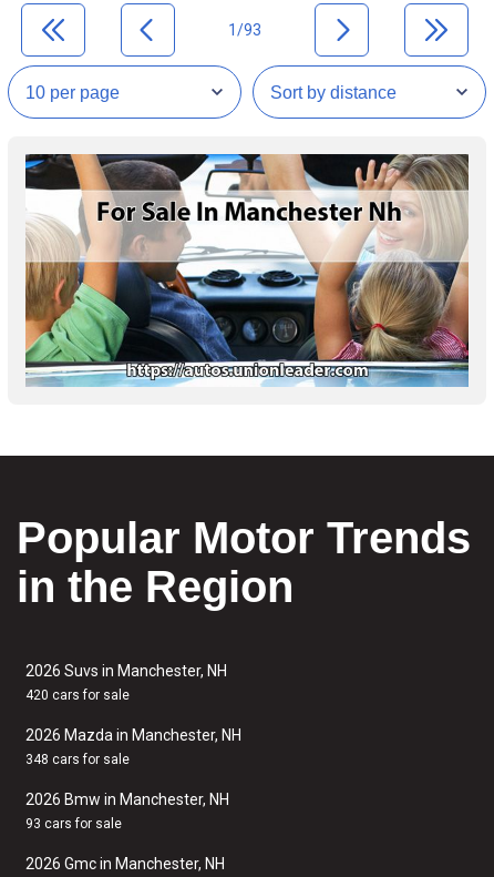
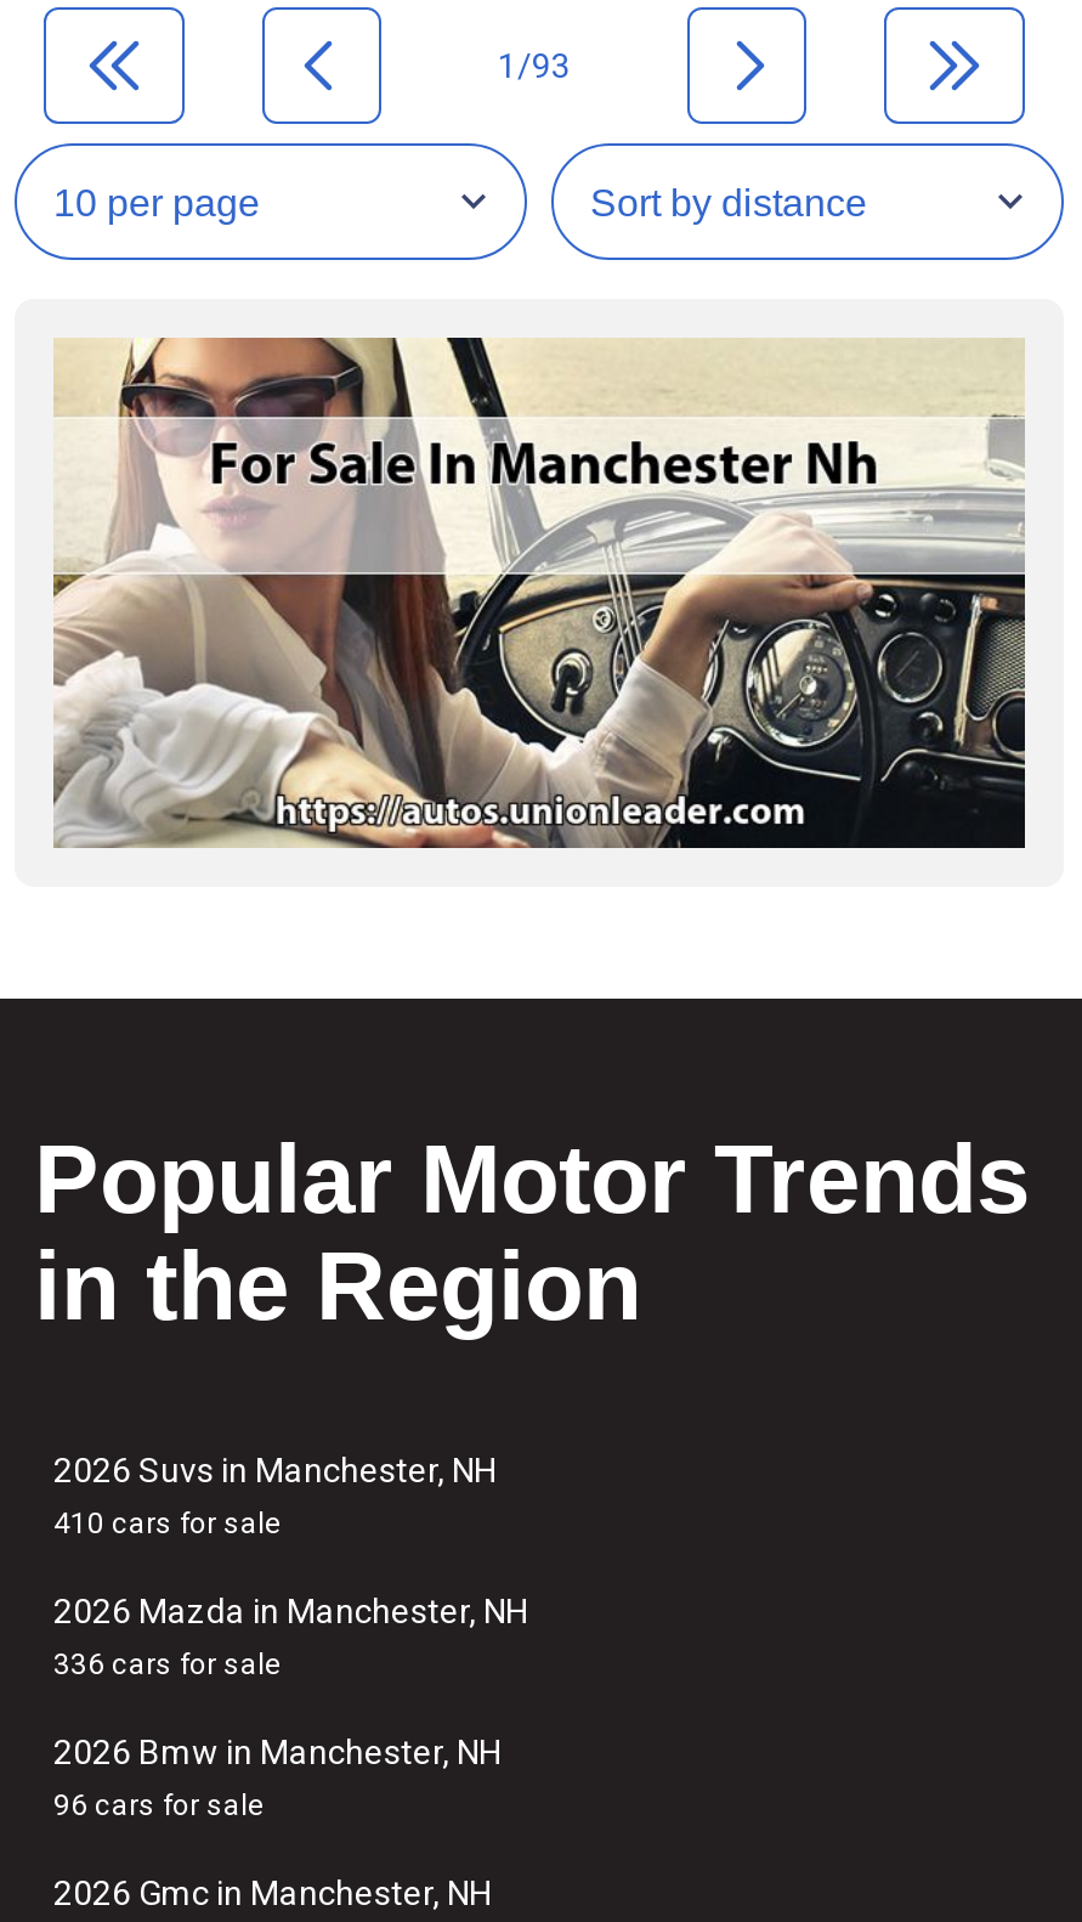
[24,153,470,388] [image] -> [53,335,1027,850] [image]
[25,687,130,703] 420 cars for sale -> [53,1506,282,1541] 410 cars for sale
[25,752,130,767] 348 cars for sale -> [53,1647,282,1681] 336 cars for sale
[25,816,122,832] 93 cars for sale -> [53,1788,265,1822] 96 cars for sale

